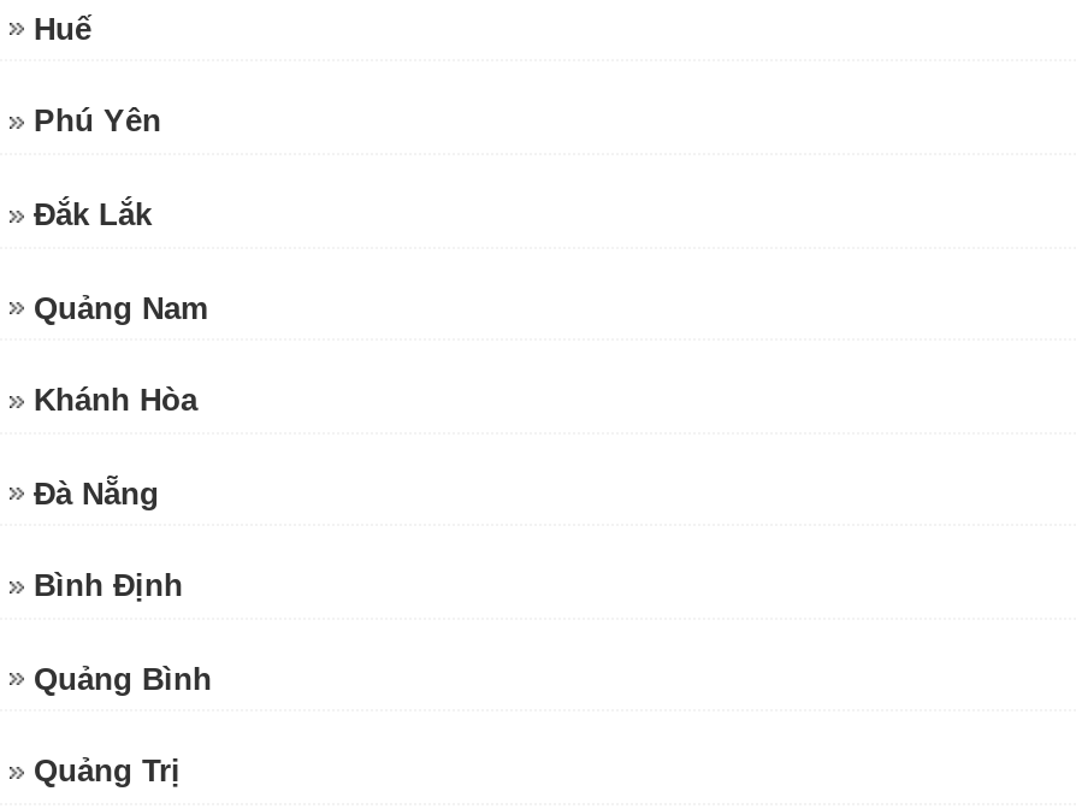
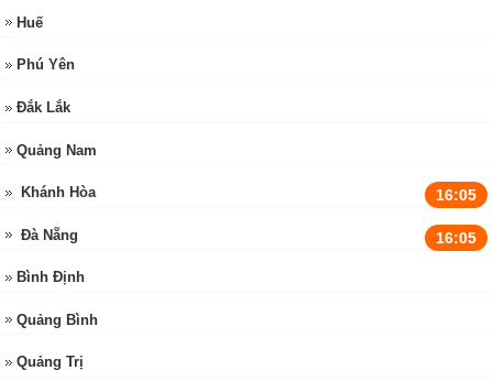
none -> [436,186,476,204] 16:05
none -> [436,229,476,246] 16:05

